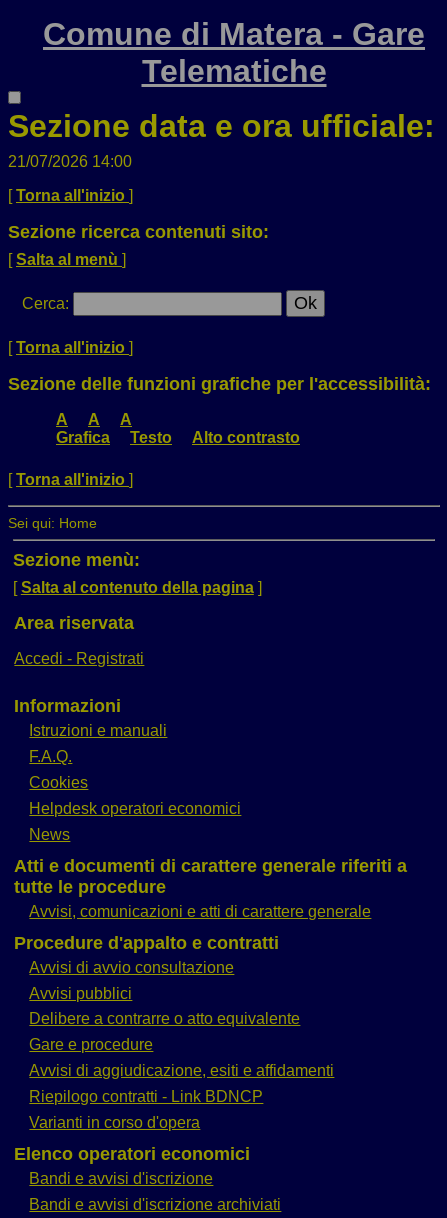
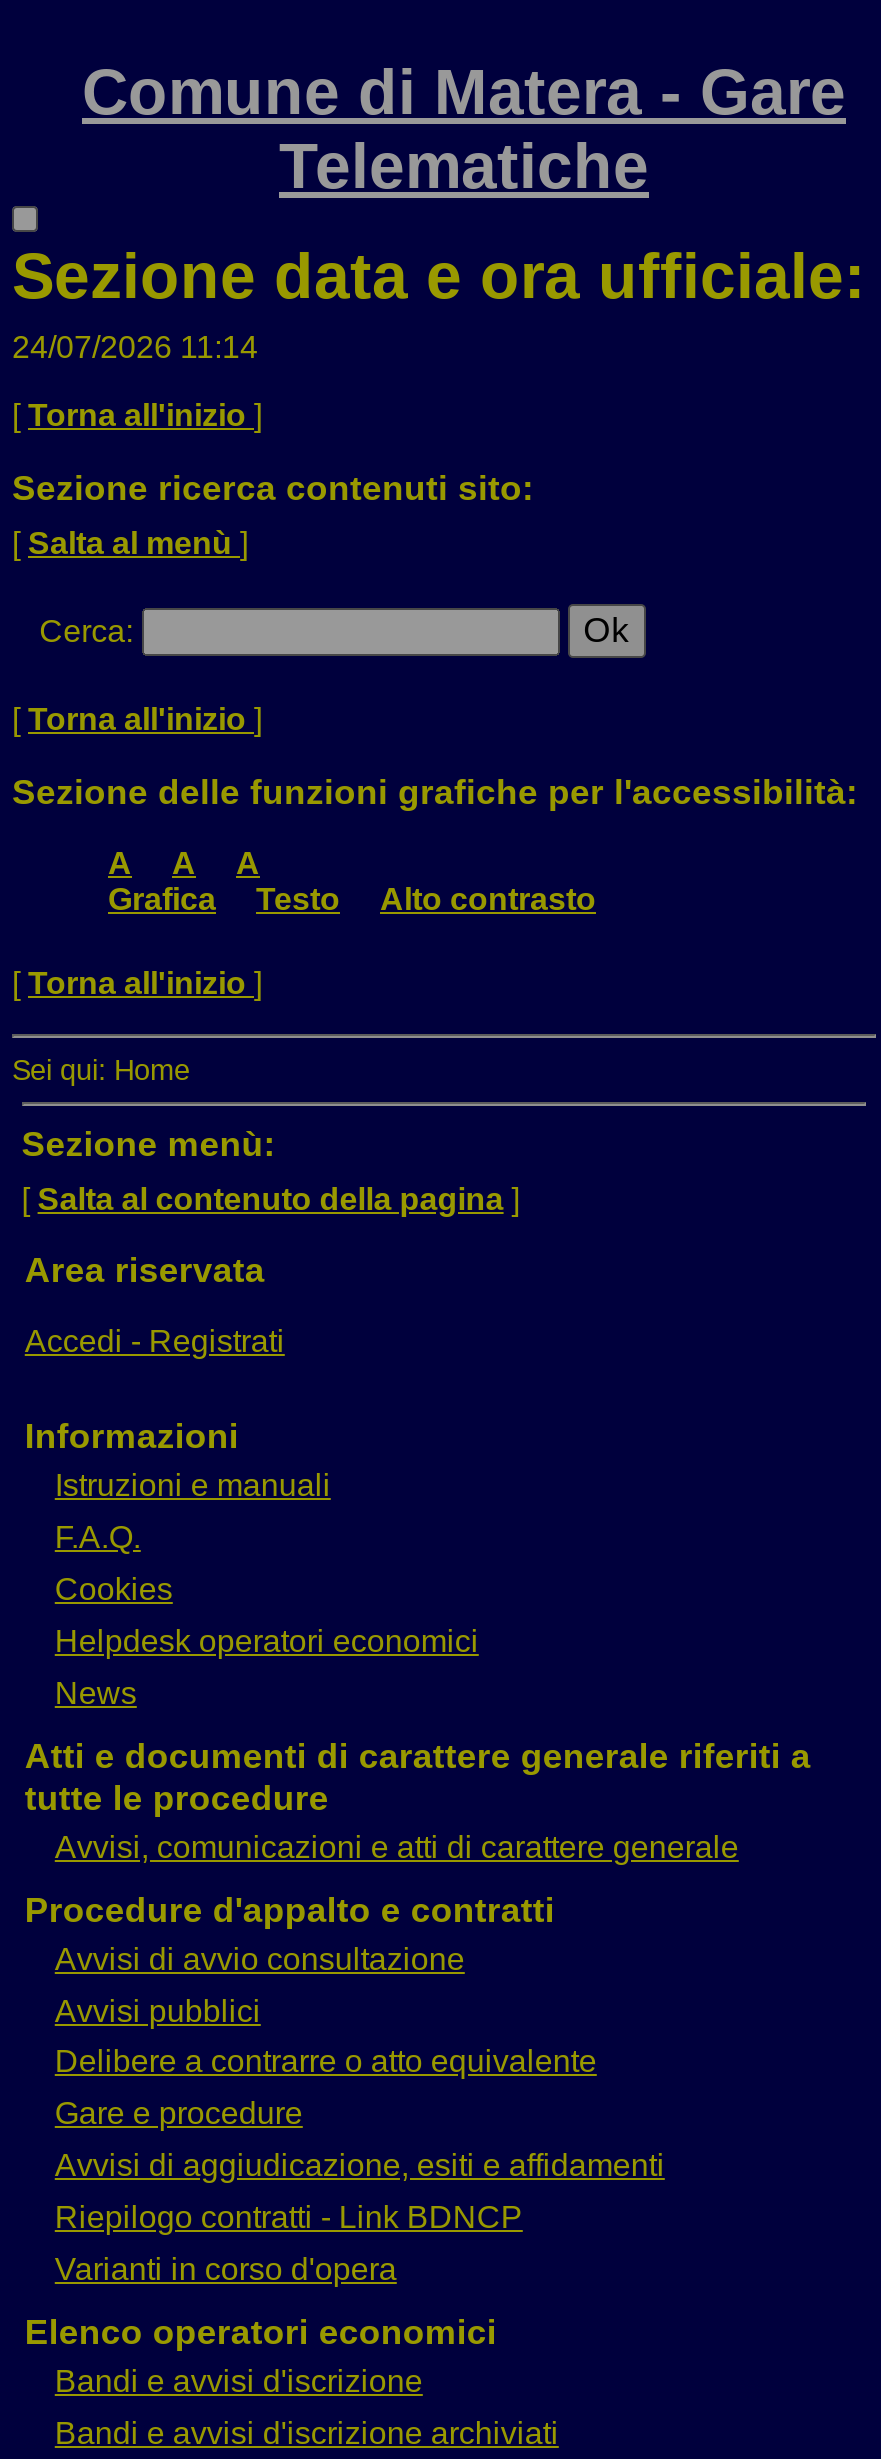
[8,153,132,170] 21/07/2026 14:00 -> [12,330,258,364] 24/07/2026 11:14

